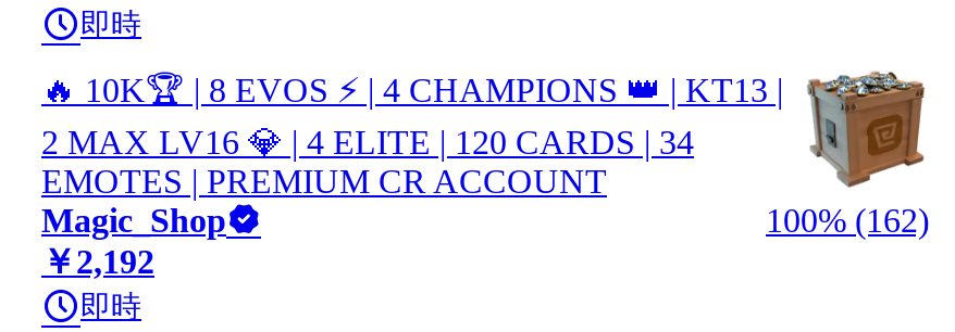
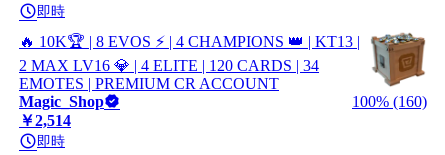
[766,202,929,239] 100% (162) -> [352,93,427,110] 100% (160)
[41,243,154,280] ￥2,192 -> [19,112,71,129] ￥2,514

